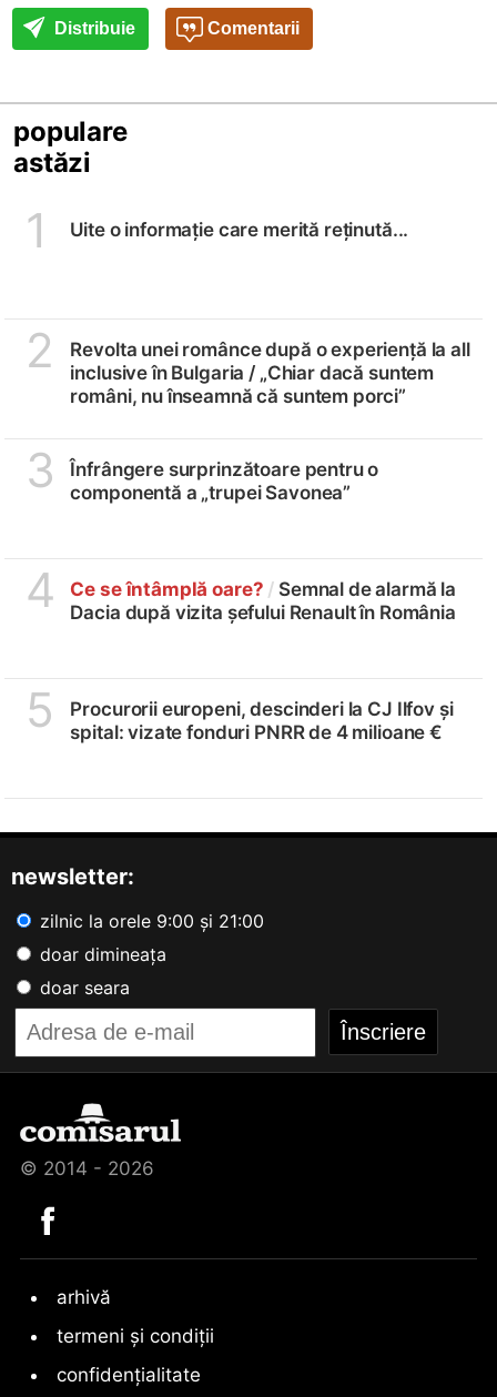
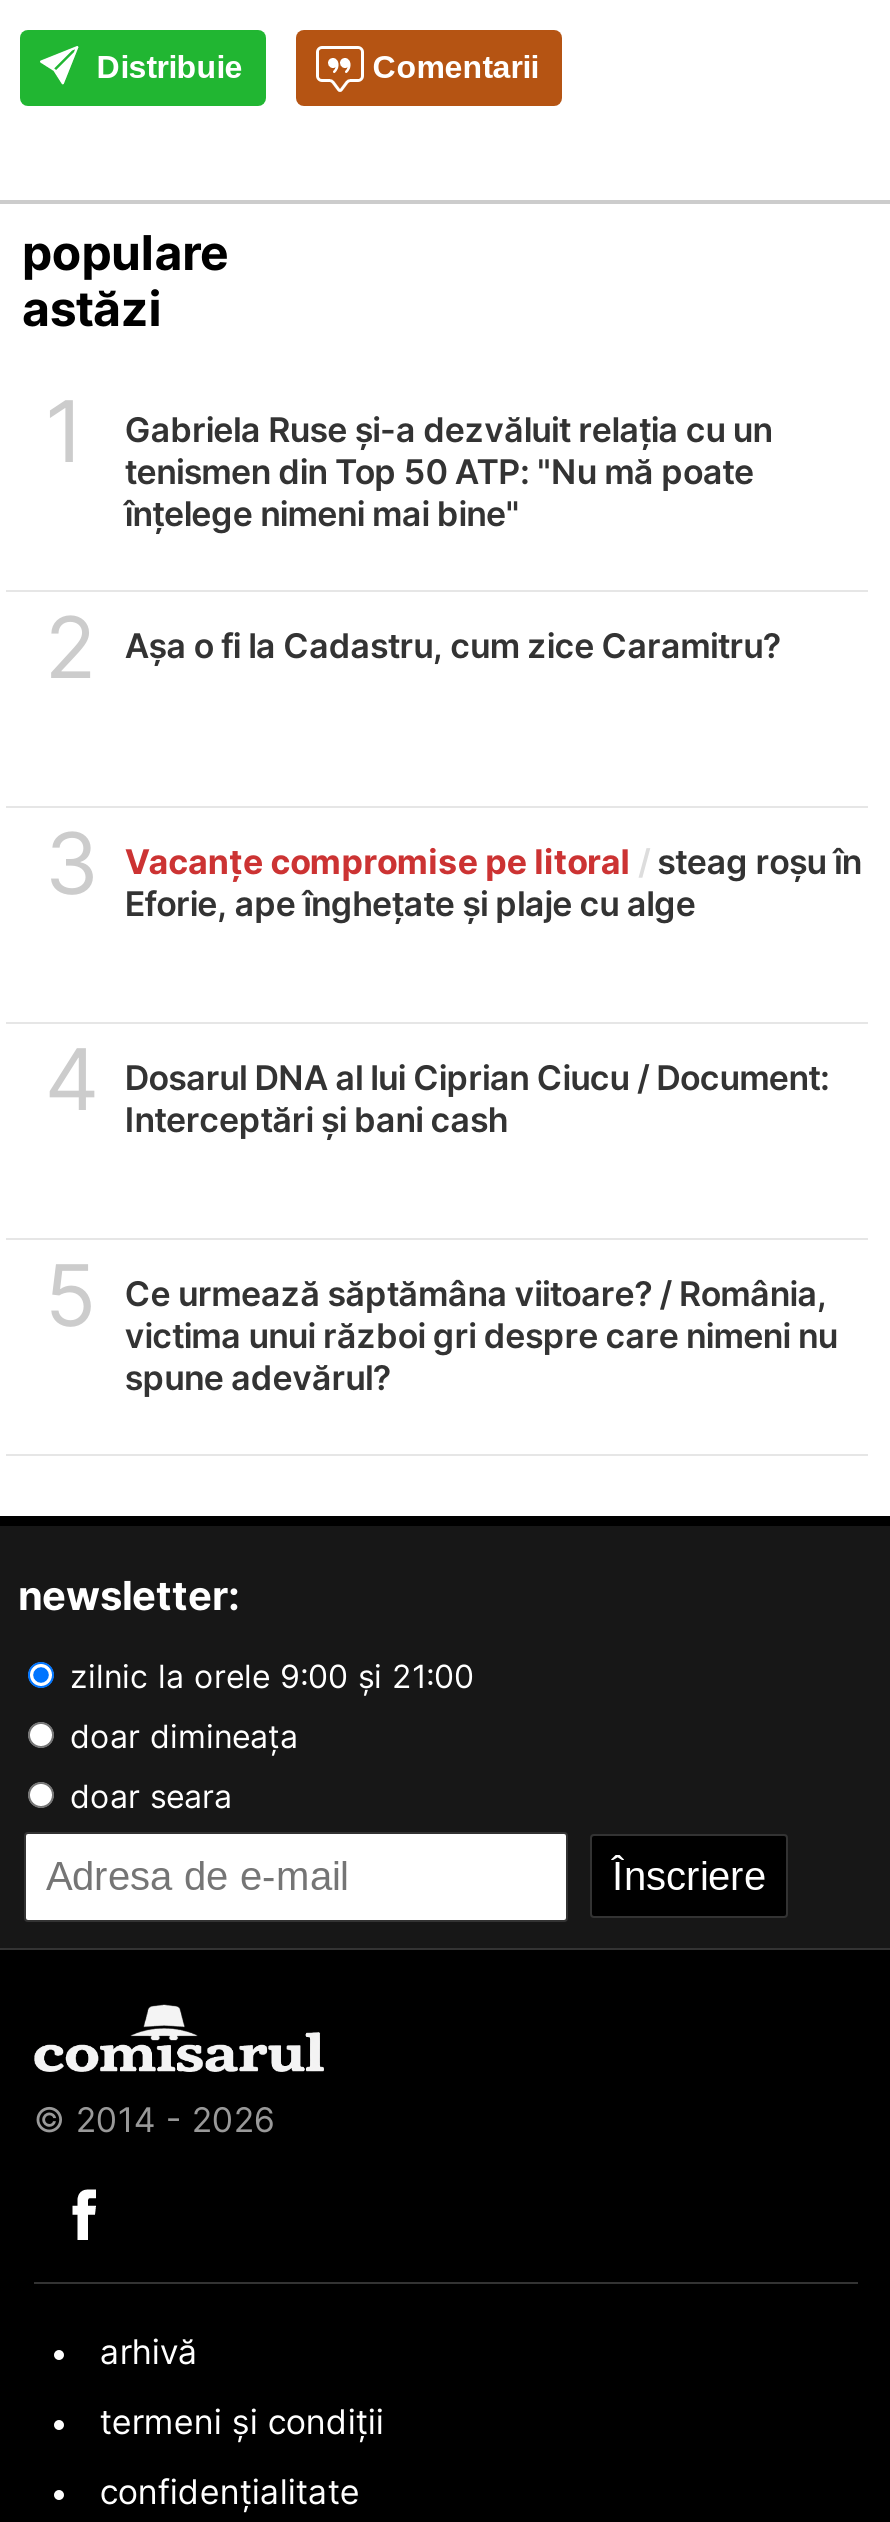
[70,219,409,241] Uite o informație care merită reținută... -> [125,410,772,534] Gabriela Ruse și-a dezvăluit relația cu un | tenismen din Top 50 ATP: "Nu mă poate | înțelege nimeni mai bine"
[70,339,470,408] Revolta unei românce după o experiență la all | inclusive în Bulgaria / „Chiar dacă suntem | români, nu înseamnă că suntem porci” -> [125,626,781,666] Așa o fi la Cadastru, cum zice Caramitru?
[70,459,379,504] Înfrângere surprinzătoare pentru o | componentă a „trupei Savonea” -> [125,842,861,924] Vacanțe compromise pe litoral / steag roșu în | Eforie, ape înghețate și plaje cu alge
[70,579,456,624] Ce se întâmplă oare? / Semnal de alarmă la | Dacia după vizita șefului Renault în România -> [125,1058,830,1140] Dosarul DNA al lui Ciprian Ciucu / Document: | Interceptări și bani cash
[70,698,453,744] Procurorii europeni, descinderi la CJ Ilfov și | spital: vizate fonduri PNRR de 4 milioane € -> [125,1274,837,1398] Ce urmează săptămâna viitoare? / România, | victima unui război gri despre care nimeni nu | spune adevărul?

